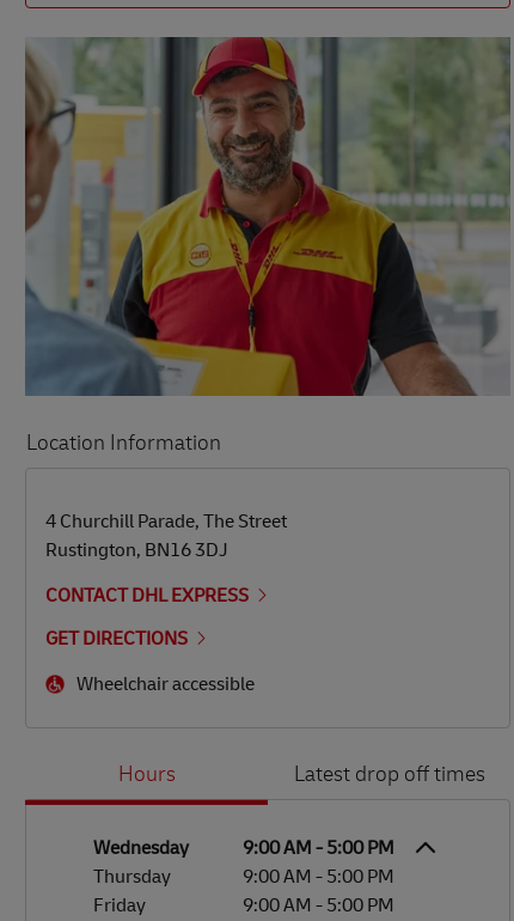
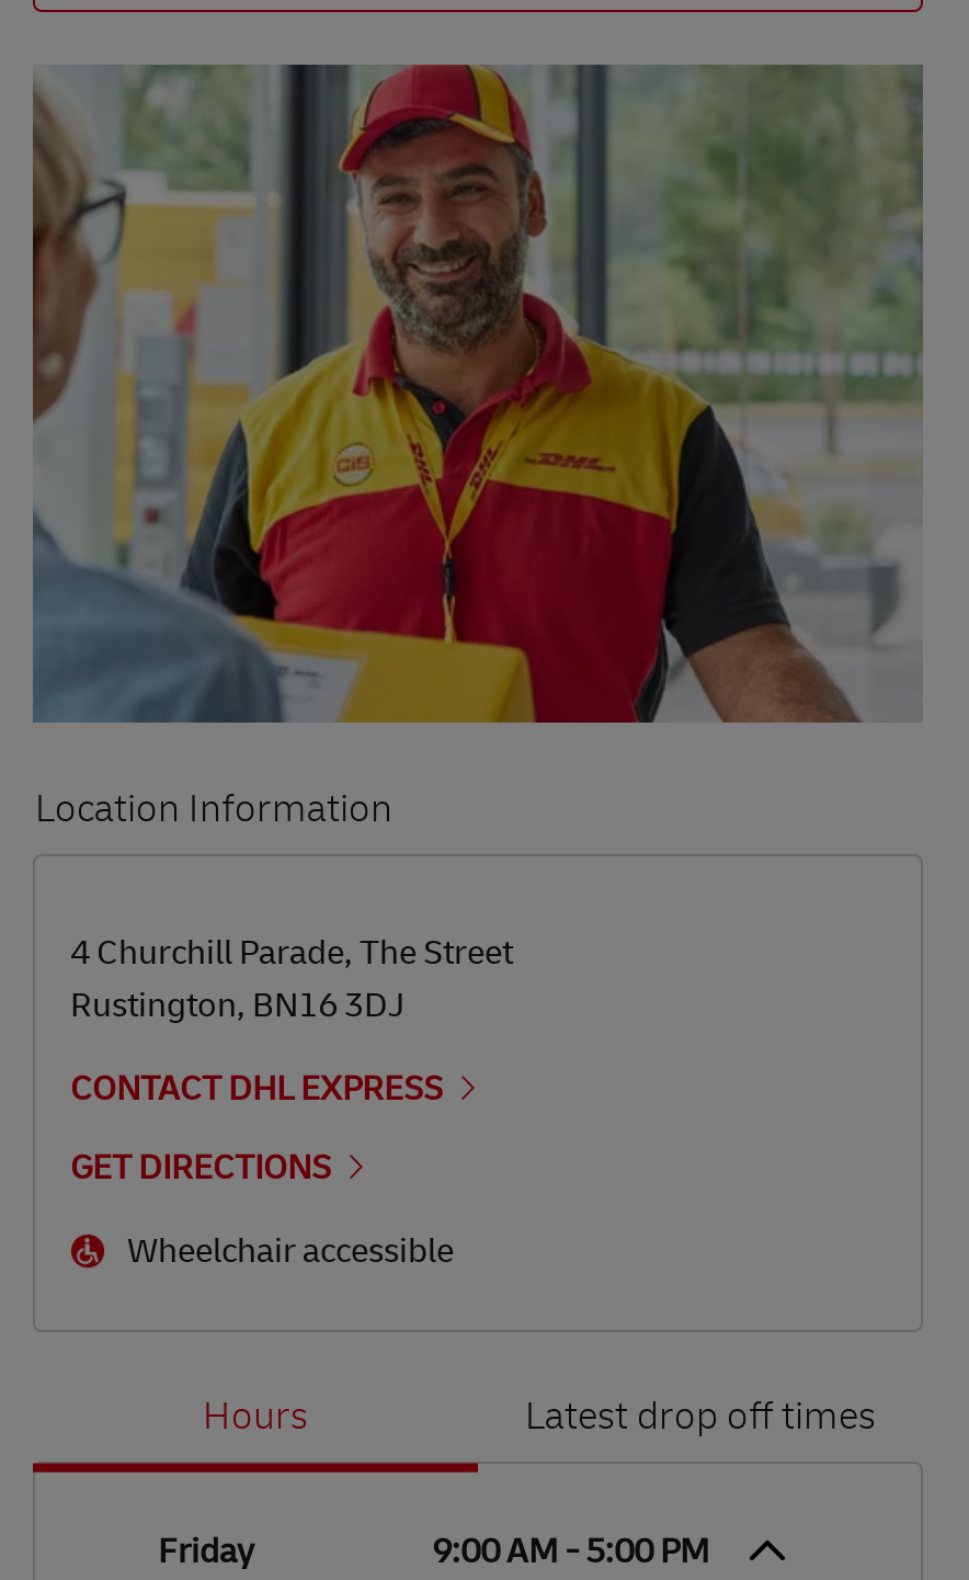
[93,836,394,889] Wednesday | 9:00 AM - 5:00 PM | Thursday | 9:00 AM - 5:00 PM -> none

